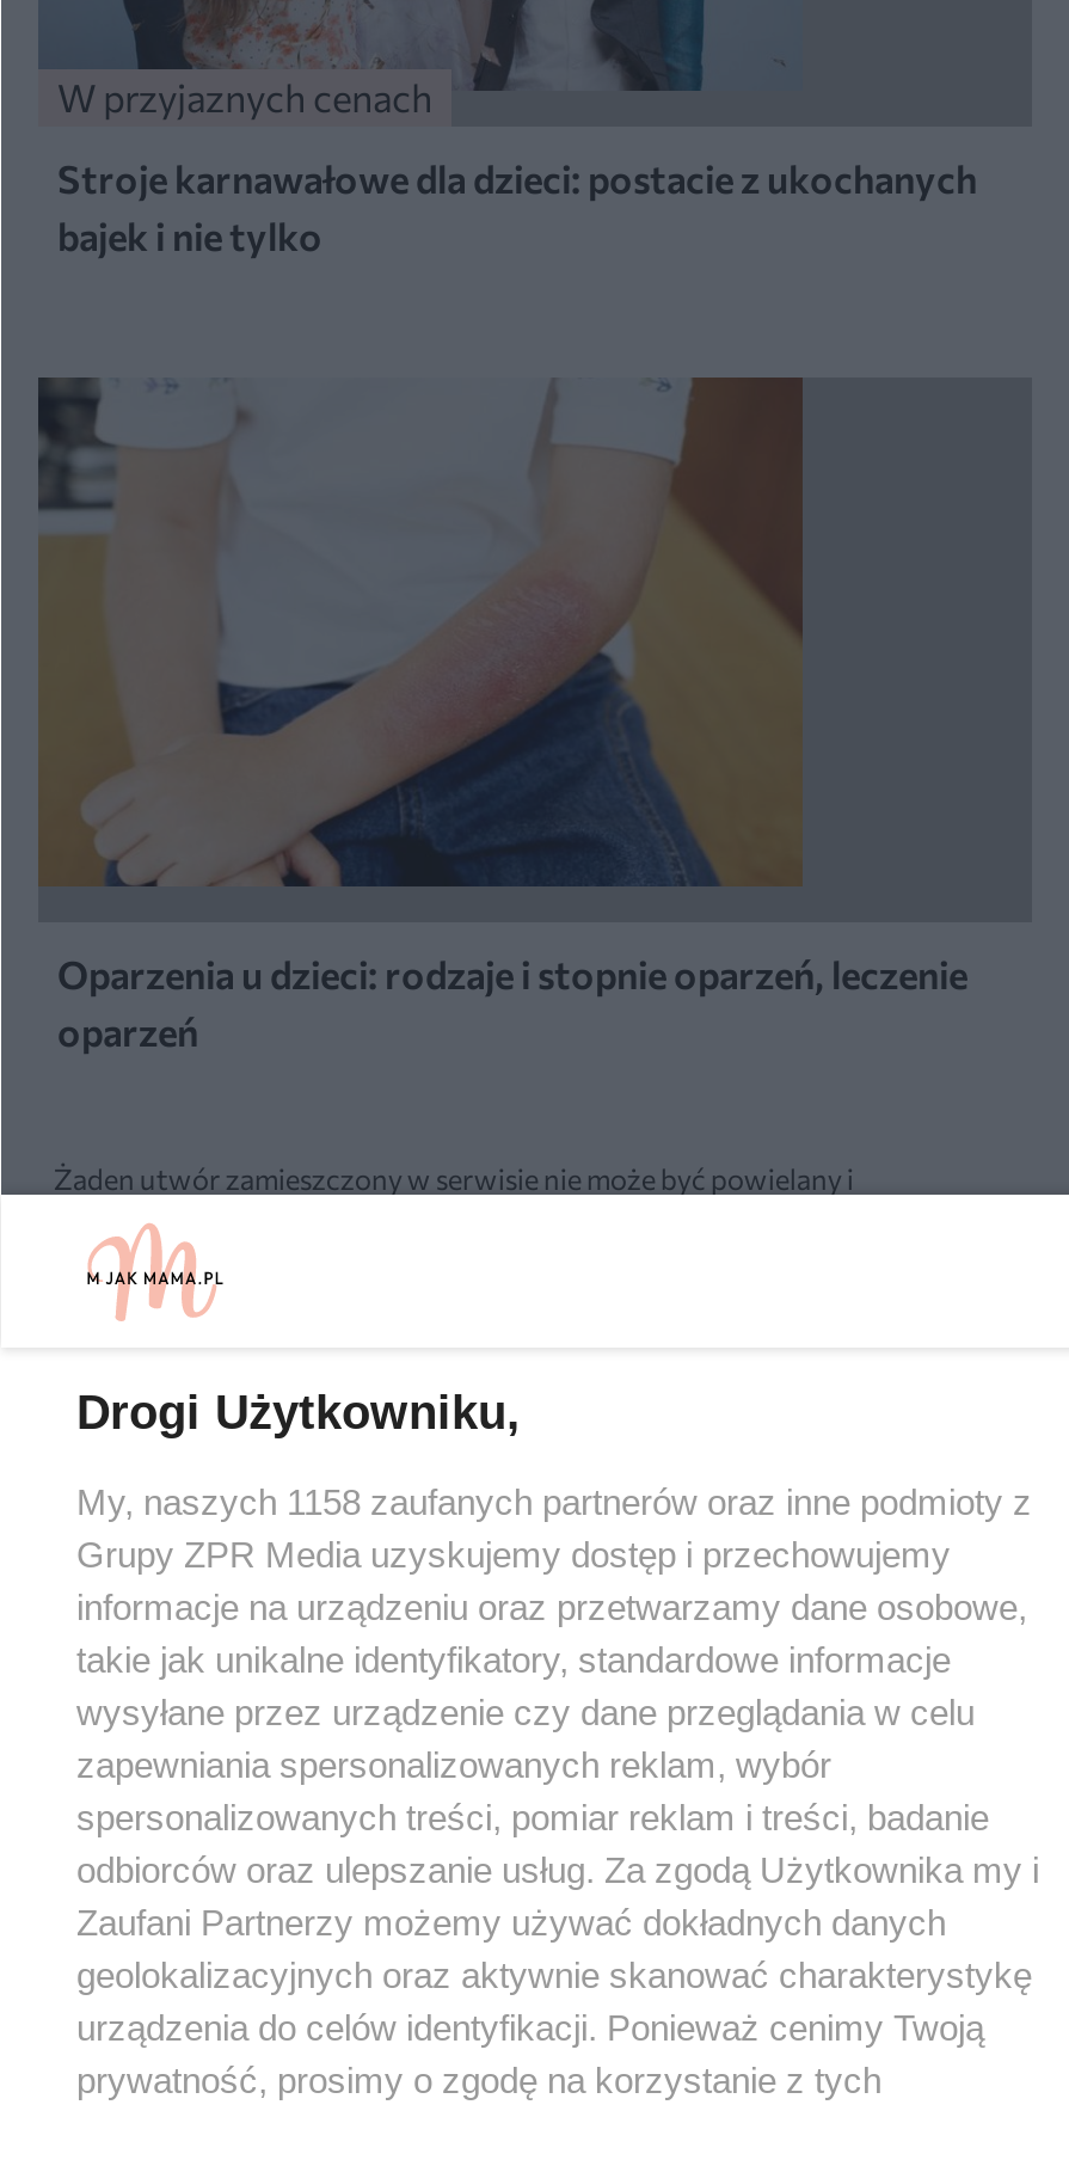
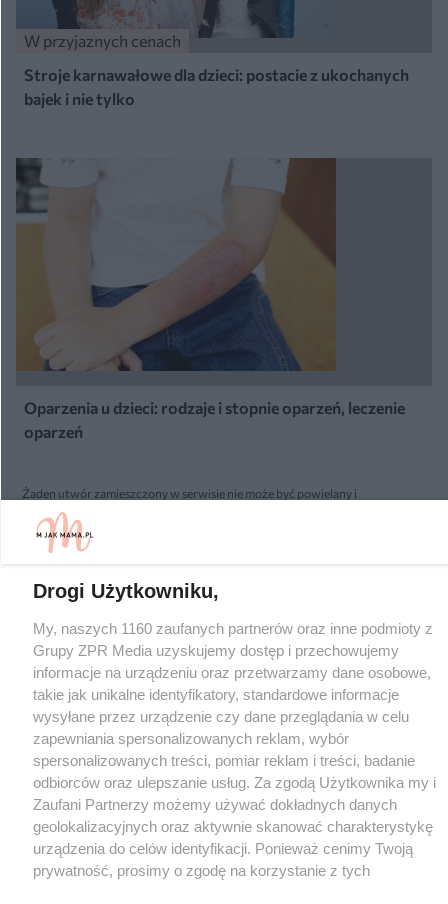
[76,1481,1032,1522] My, naszych 1158 zaufanych partnerów oraz inne podmioty z -> [32,620,432,637] My, naszych 1160 zaufanych partnerów oraz inne podmioty z

